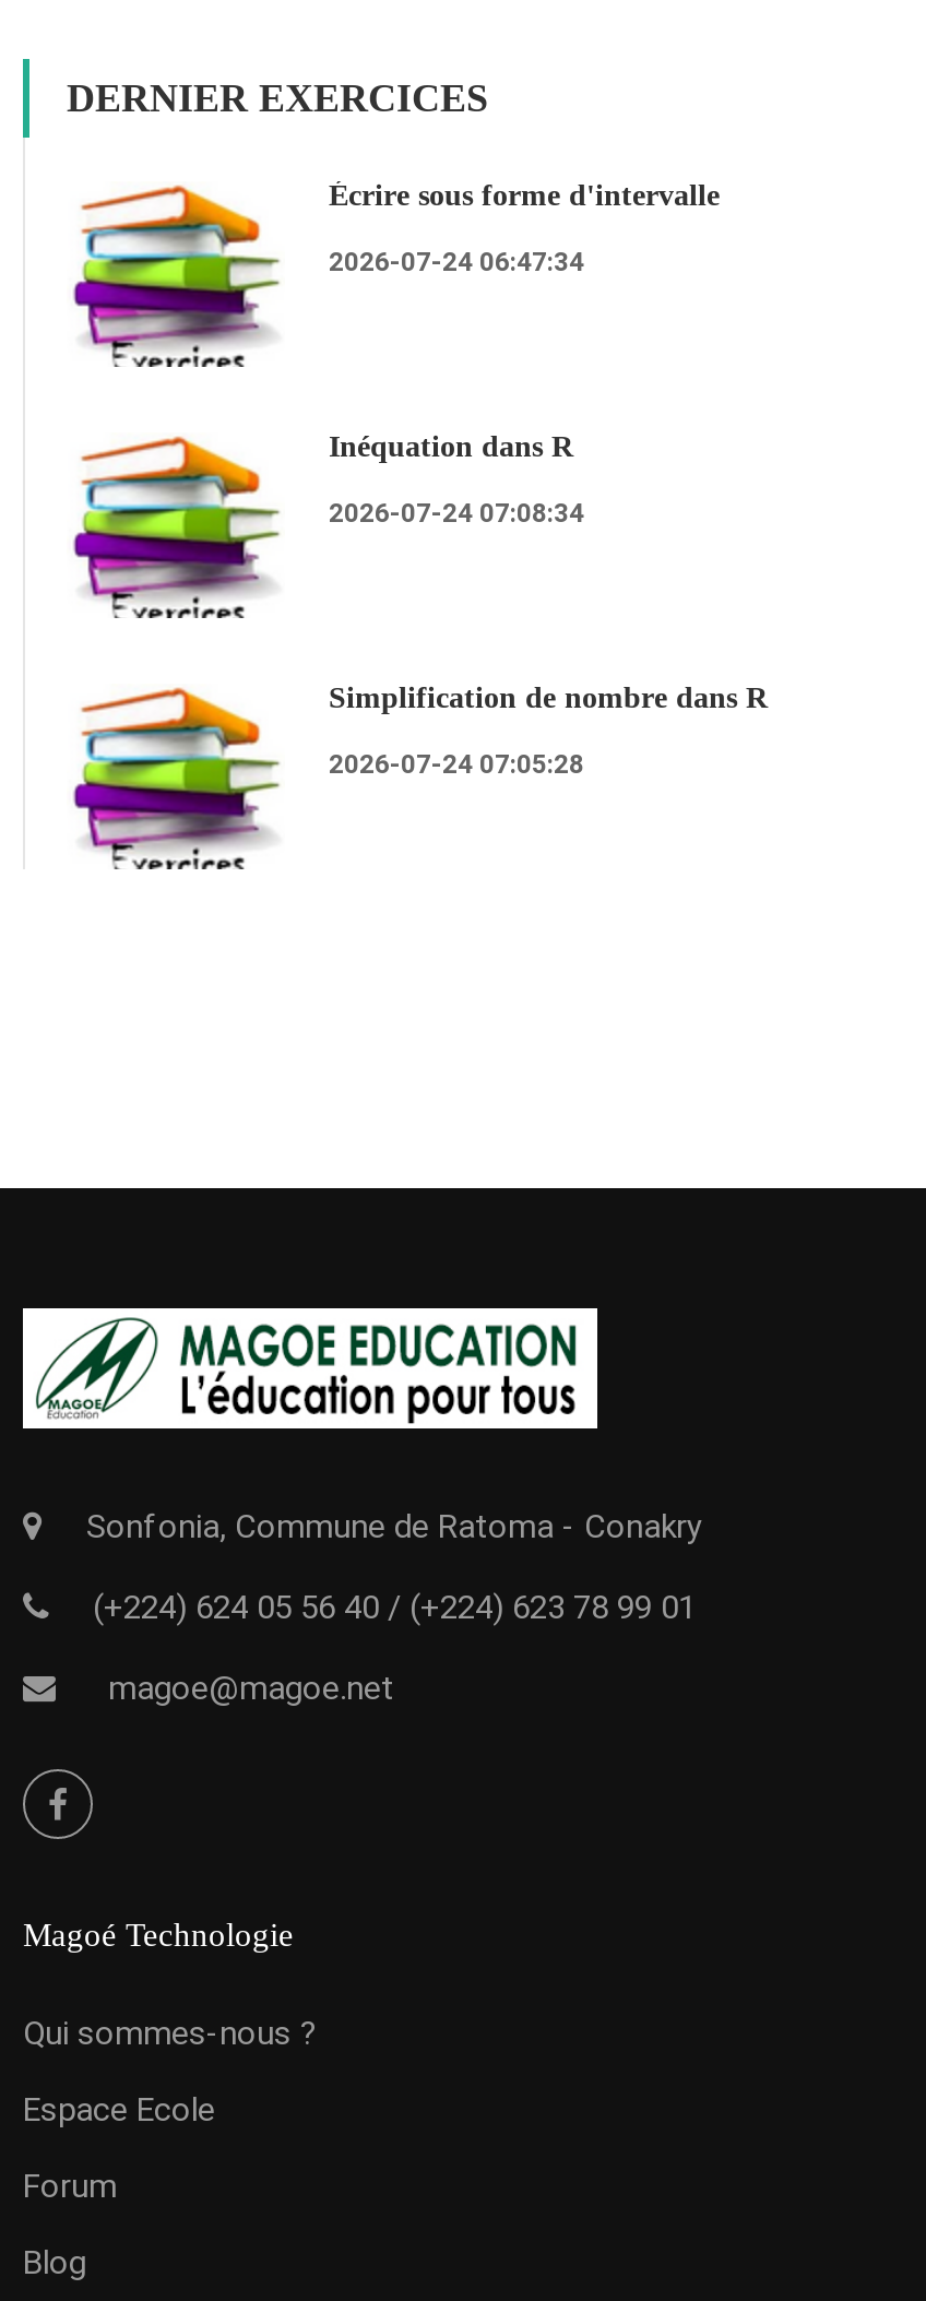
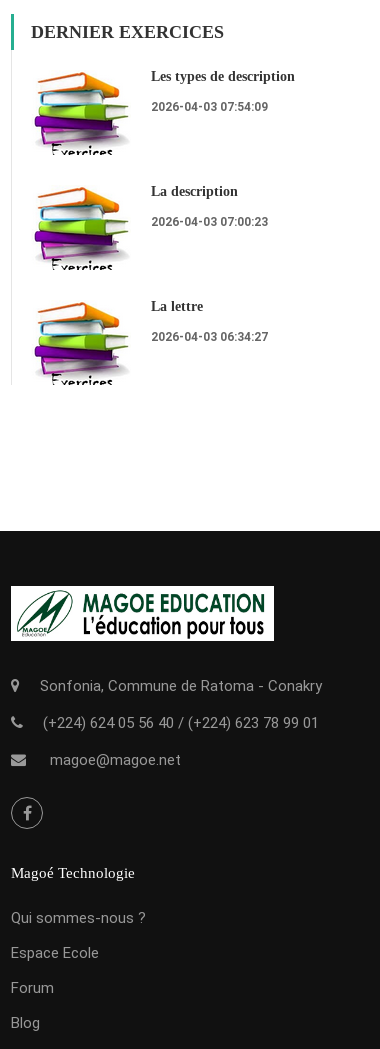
[329,180,720,213] Écrire sous forme d'intervalle -> [151,69,295,84] Les types de description
[329,248,584,278] 2026-07-24 06:47:34 -> [151,100,268,114] 2026-04-03 07:54:09
[329,431,573,464] Inéquation dans R -> [151,184,238,199] La description
[329,499,584,529] 2026-07-24 07:08:34 -> [151,215,268,229] 2026-04-03 07:00:23
[329,682,768,715] Simplification de nombre dans R -> [151,299,203,314] La lettre
[329,750,584,781] 2026-07-24 07:05:28 -> [151,330,268,344] 2026-04-03 06:34:27

